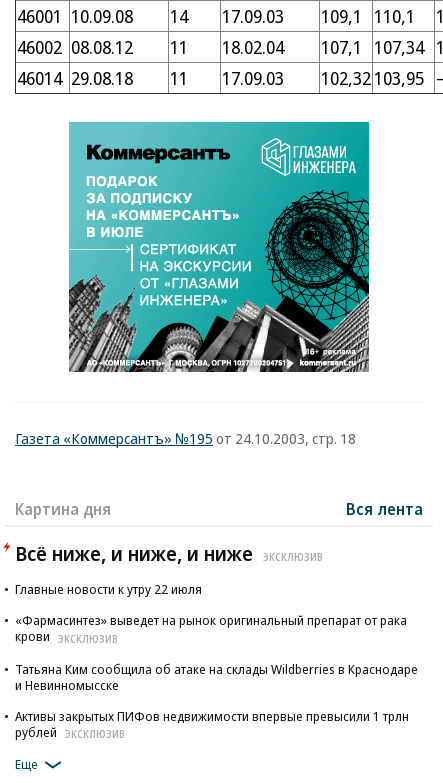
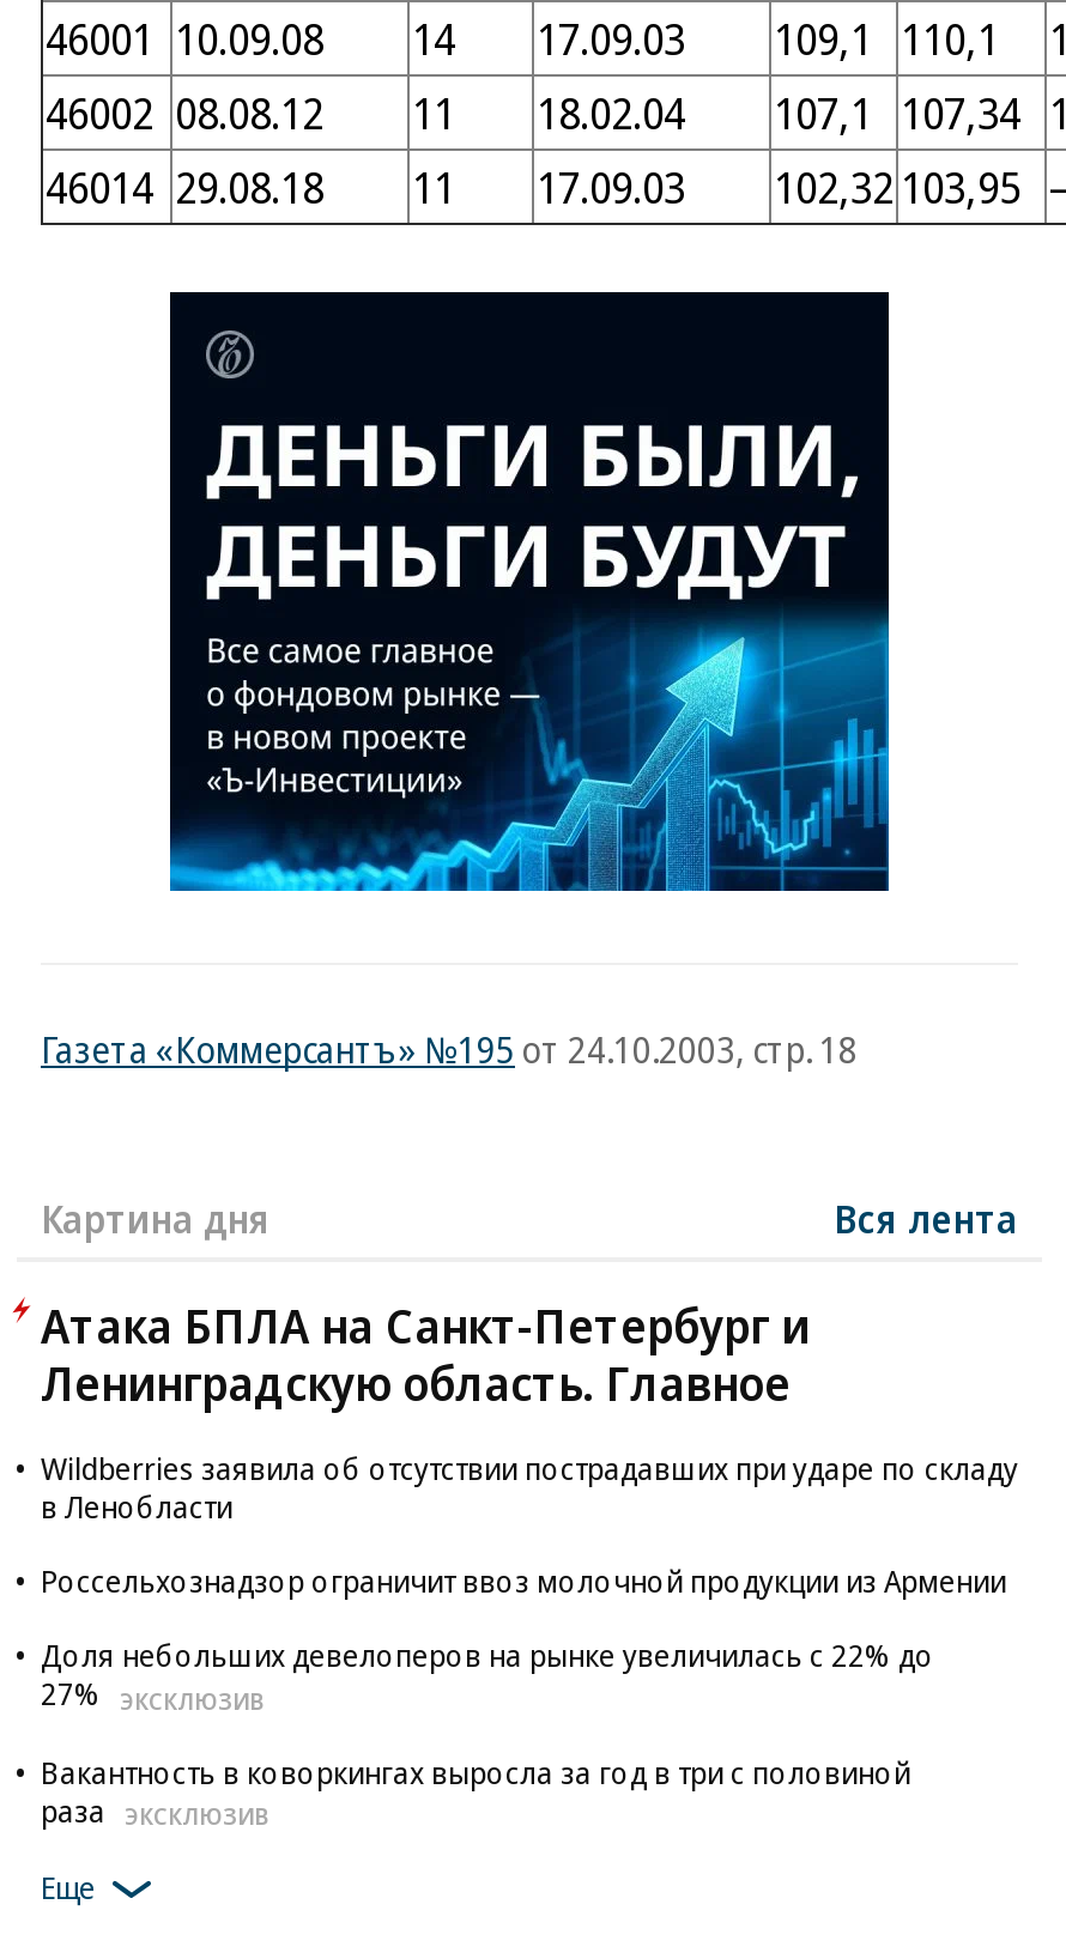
[68,121,370,373] [image] -> [168,290,891,893] [image]
[15,540,323,567] Всё ниже, и ниже, и ниже | ЭКСКЛЮЗИВ -> [41,1293,810,1415] Атака БПЛА на Санкт-Петербург и | Ленинградскую область. Главное
[15,580,202,598] Главные новости к утру 22 июля -> [41,1446,1018,1528] Wildberries заявила об отсутствии пострадавших при ударе по складу | в Ленобласти
[15,611,407,645] «Фармасинтез» выведет на рынок оригинальный препарат от рака | крови ЭКСКЛЮЗИВ -> [41,1559,1006,1602] Россельхознадзор ограничит ввоз молочной продукции из Армении
[15,659,418,693] Татьяна Ким сообщила об атаке на склады Wildberries в Краснодаре | и Невинномысске -> [41,1633,934,1716] Доля небольших девелоперов на рынке увеличилась с 22% до | 27% ЭКСКЛЮЗИВ
[15,706,409,741] Активы закрытых ПИФов недвижимости впервые превысили 1 трлн | рублей ЭКСКЛЮЗИВ -> [41,1749,910,1832] Вакантность в коворкингах выросла за год в три с половиной | раза ЭКСКЛЮЗИВ

